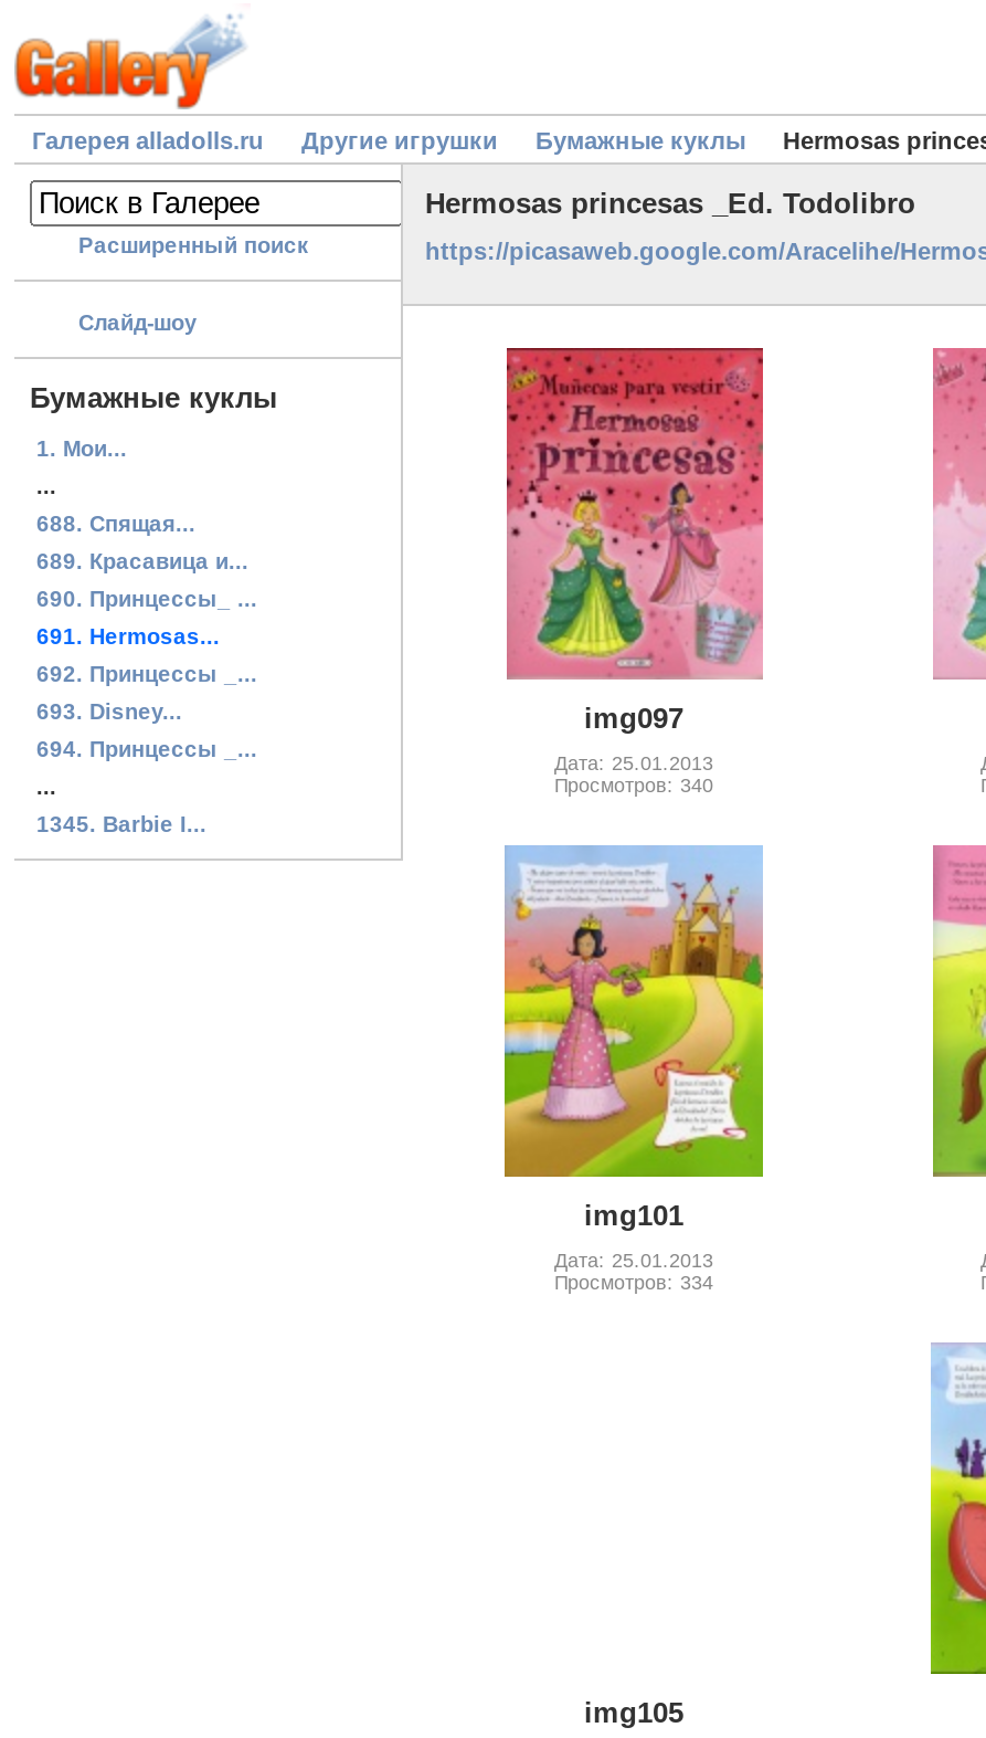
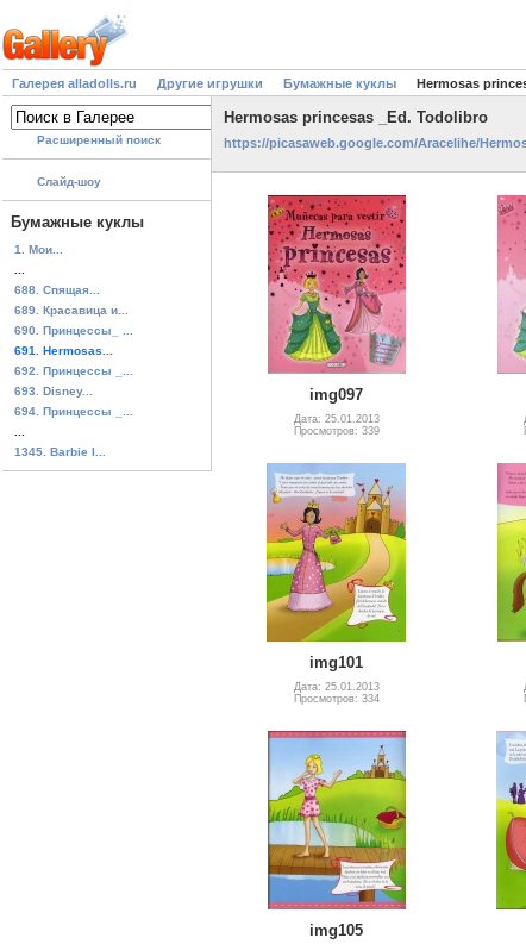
[554,774,713,796] Просмотров: 340 -> [293,425,379,437] Просмотров: 339
none -> [267,730,407,911] [image]

